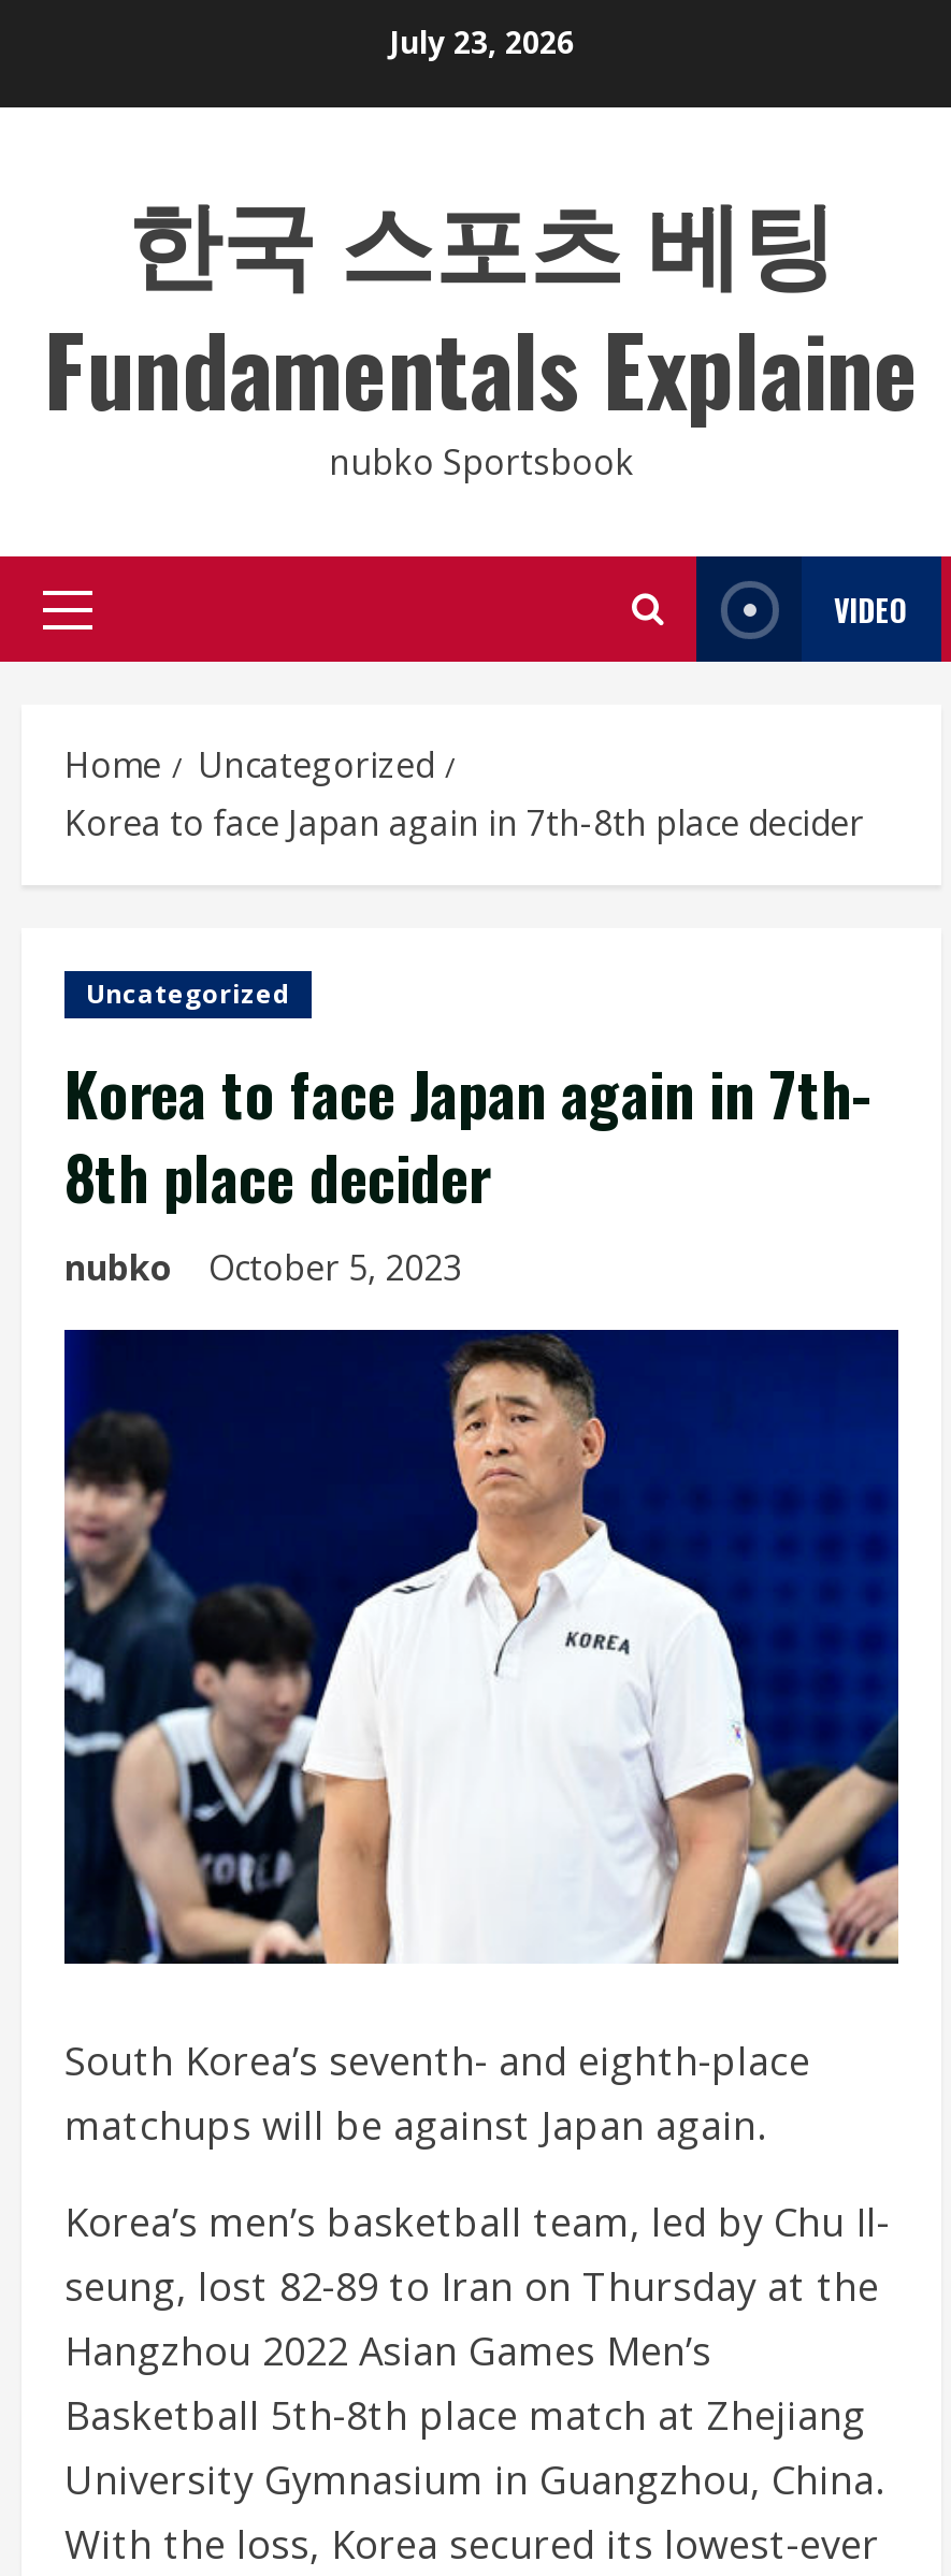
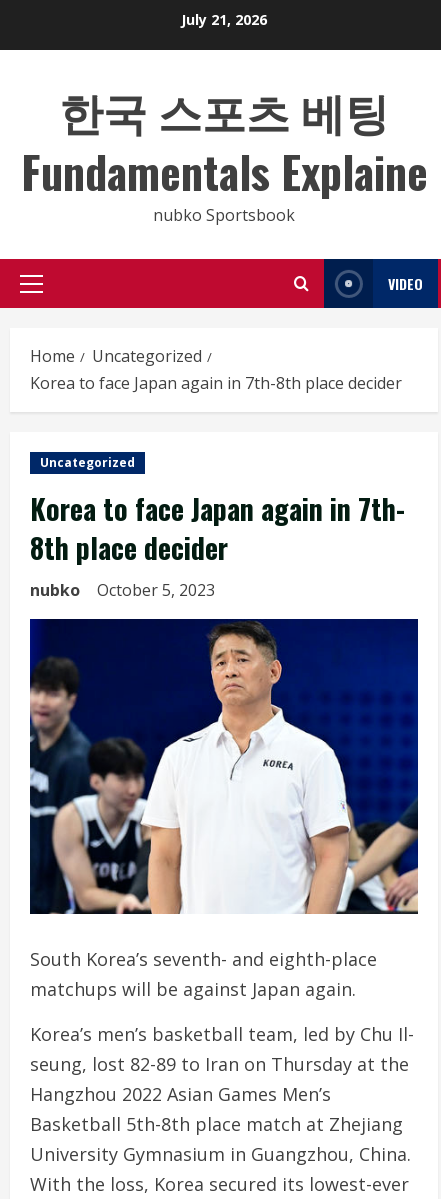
[389,21,574,62] July 23, 2026 -> [181,10,267,29] July 21, 2026

